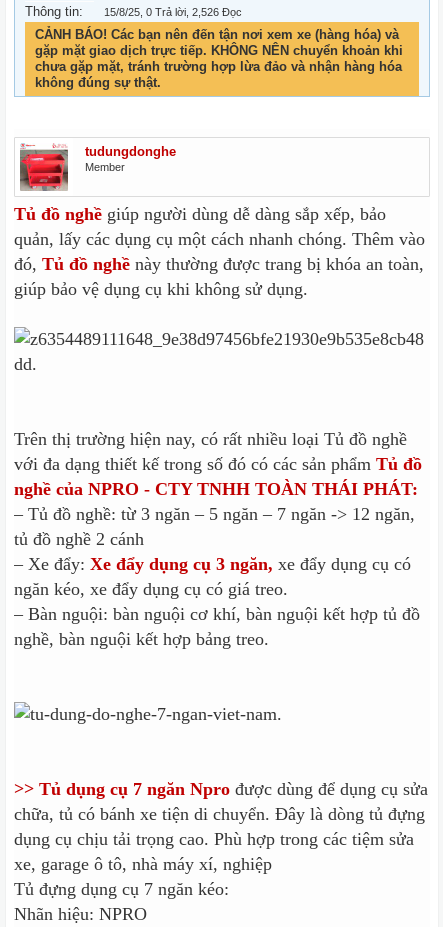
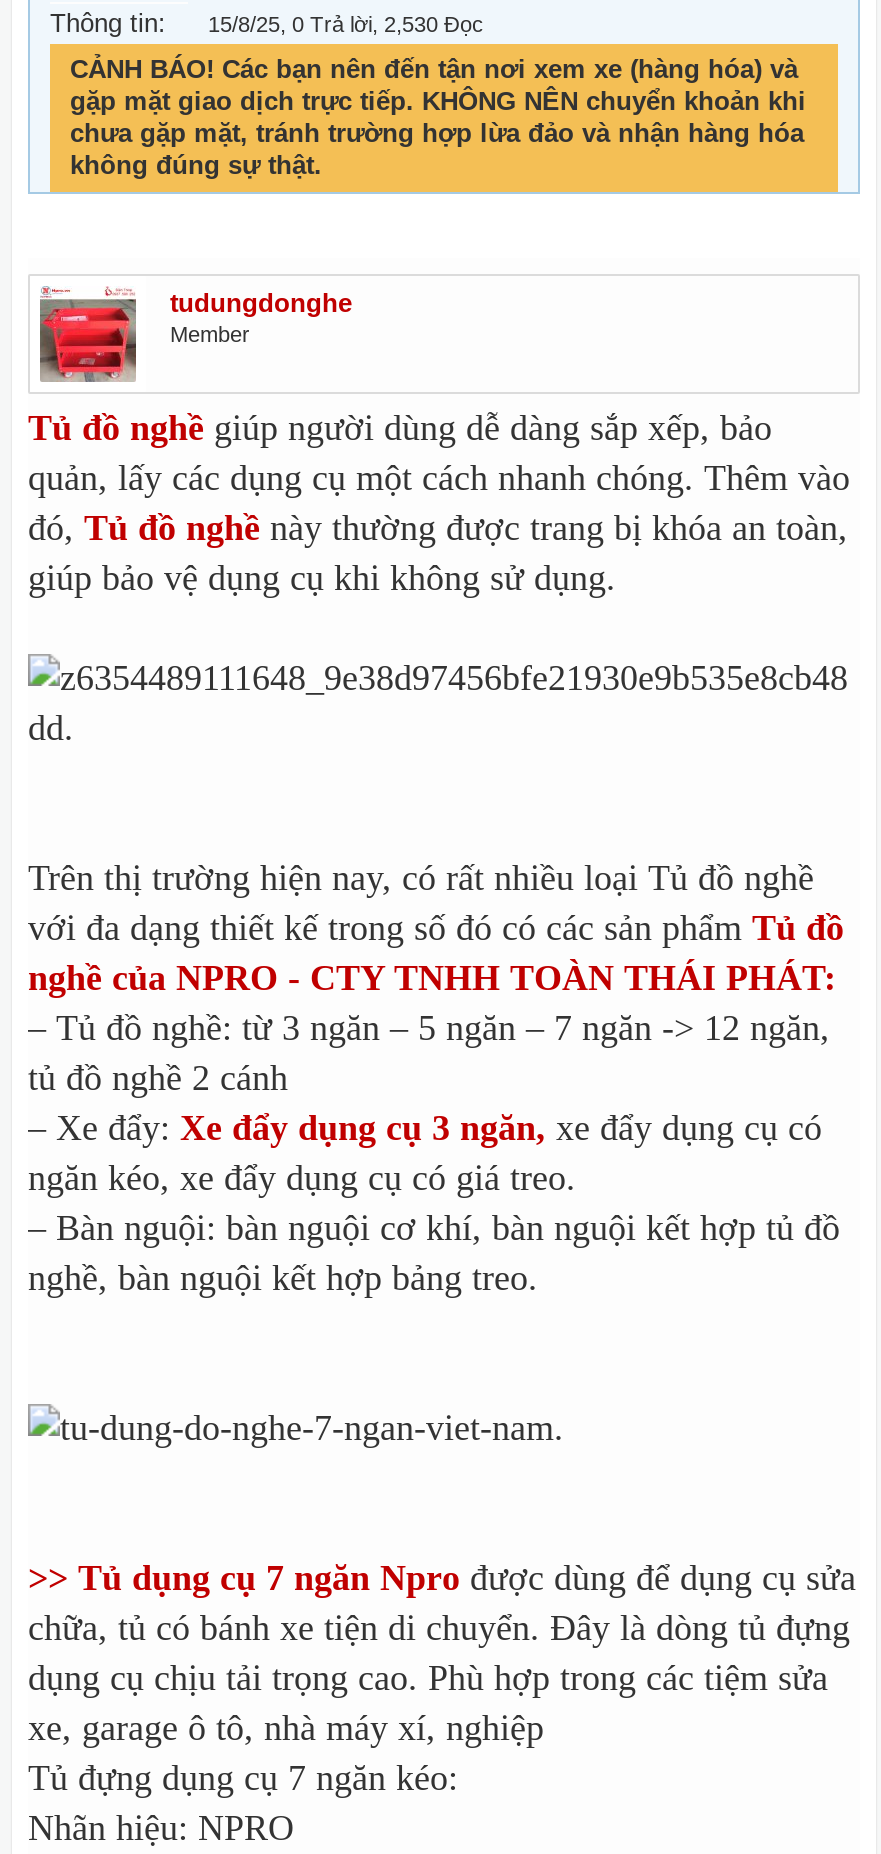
[25,4,242,19] Thông tin: 15/8/25, 0 Trả lời, 2,526 Đọc -> [50,8,484,38] Thông tin: 15/8/25, 0 Trả lời, 2,530 Đọc

